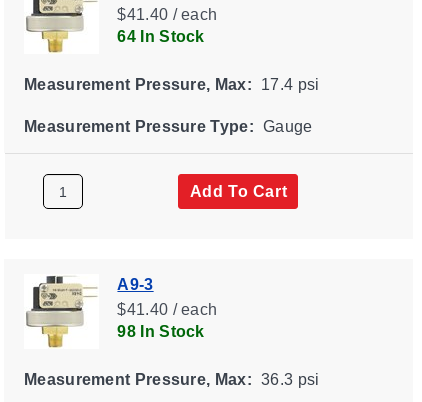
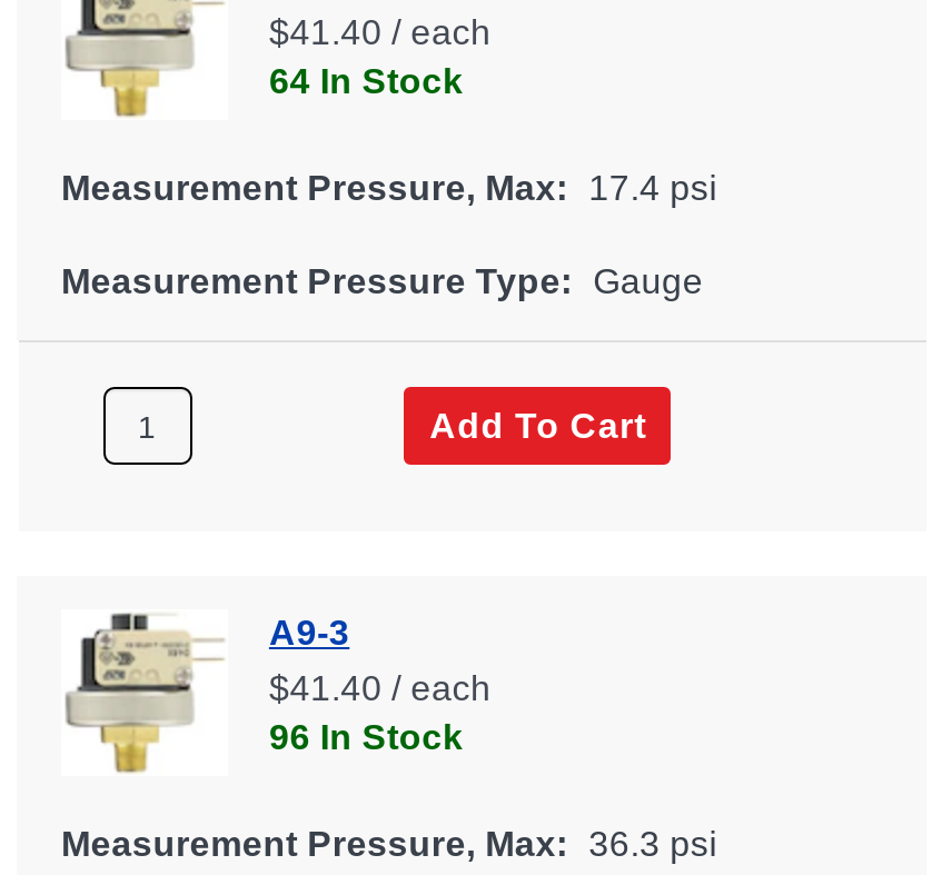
[117,323,204,340] 98 In Stock -> [268,718,462,756] 96 In Stock

